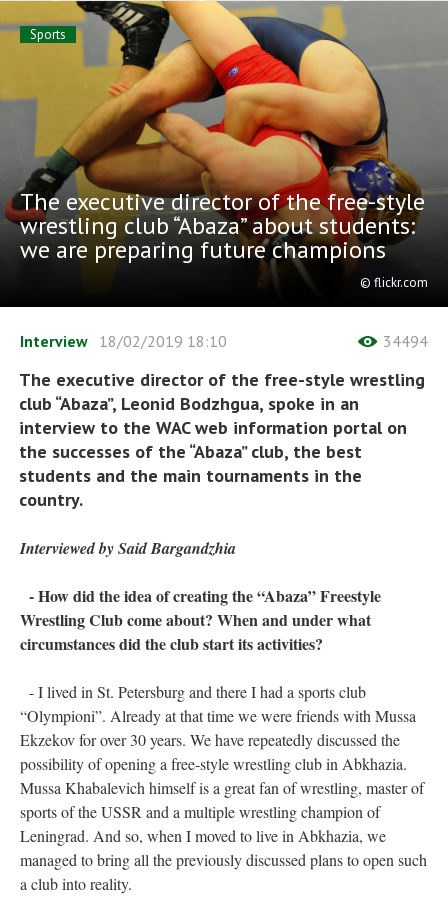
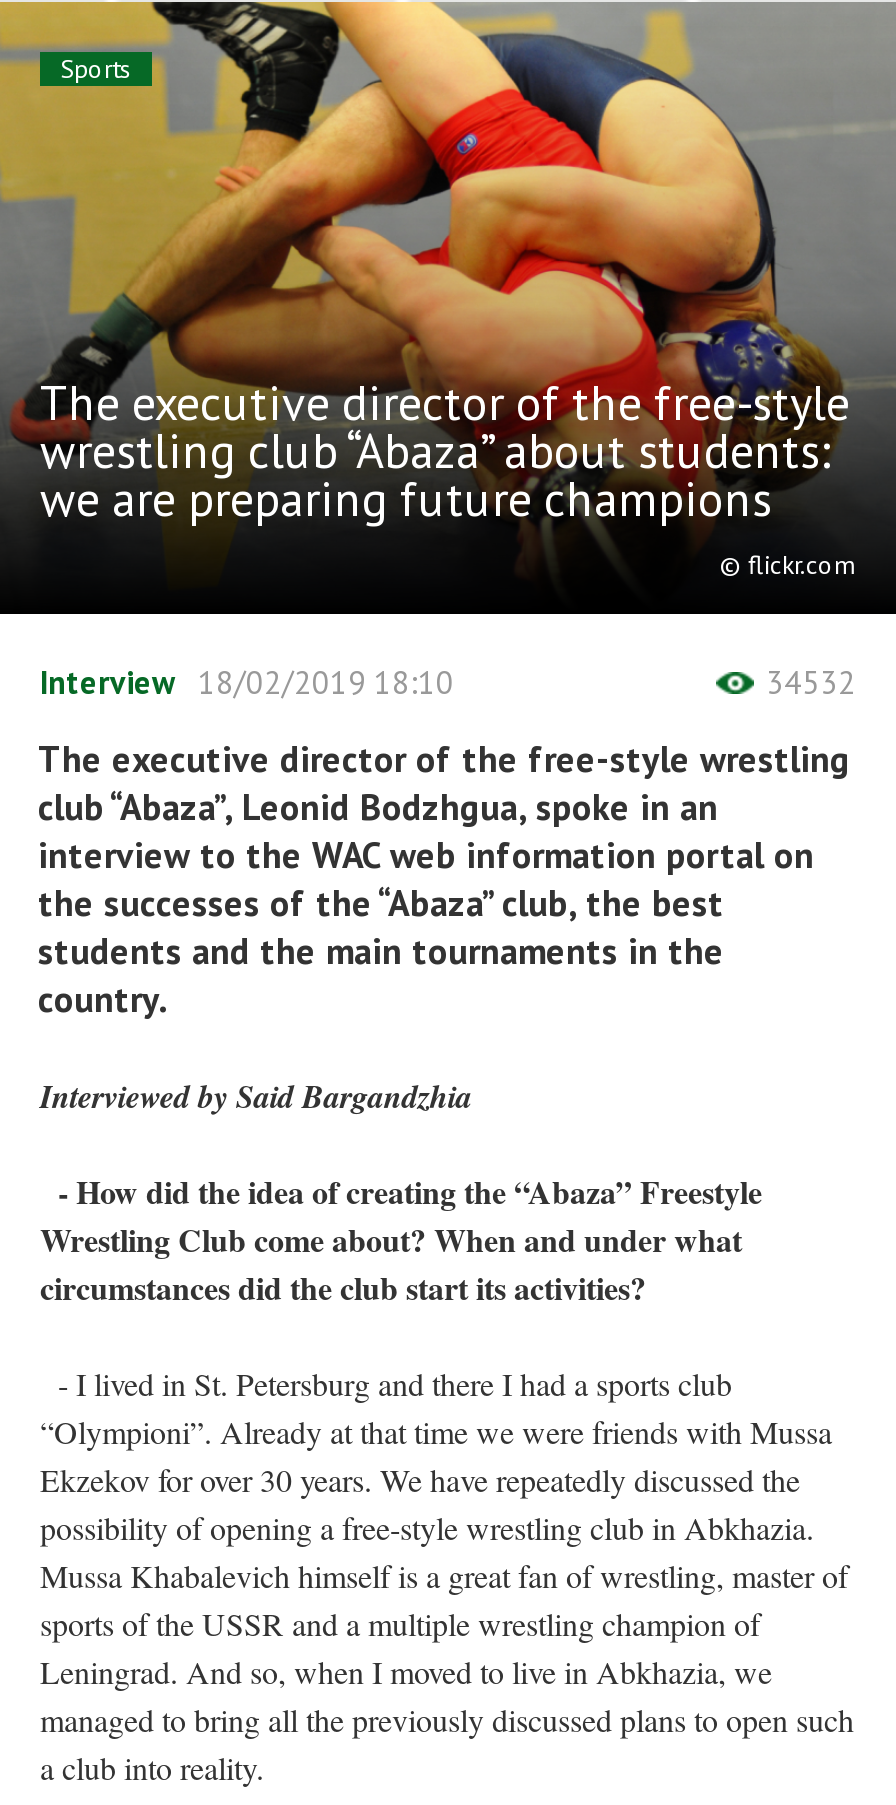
[383,331,428,351] 34494 -> [766,662,856,702] 34532

